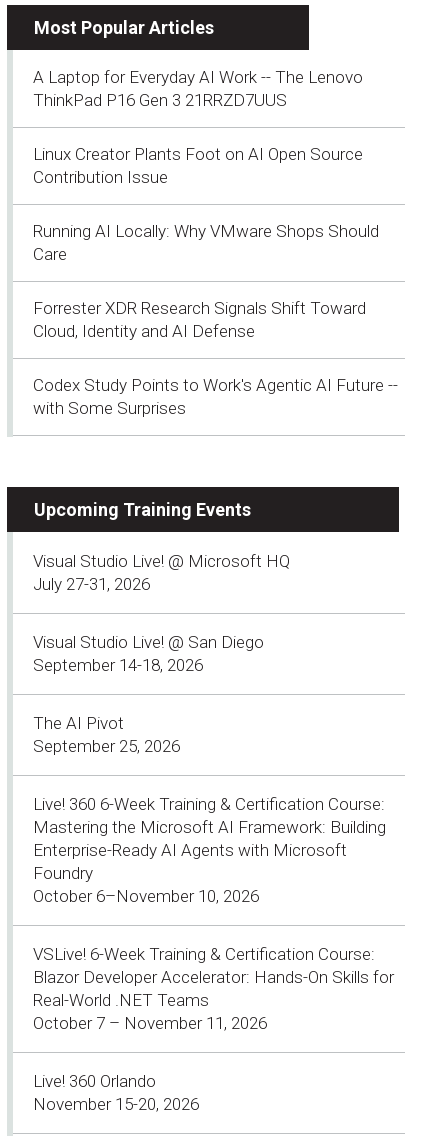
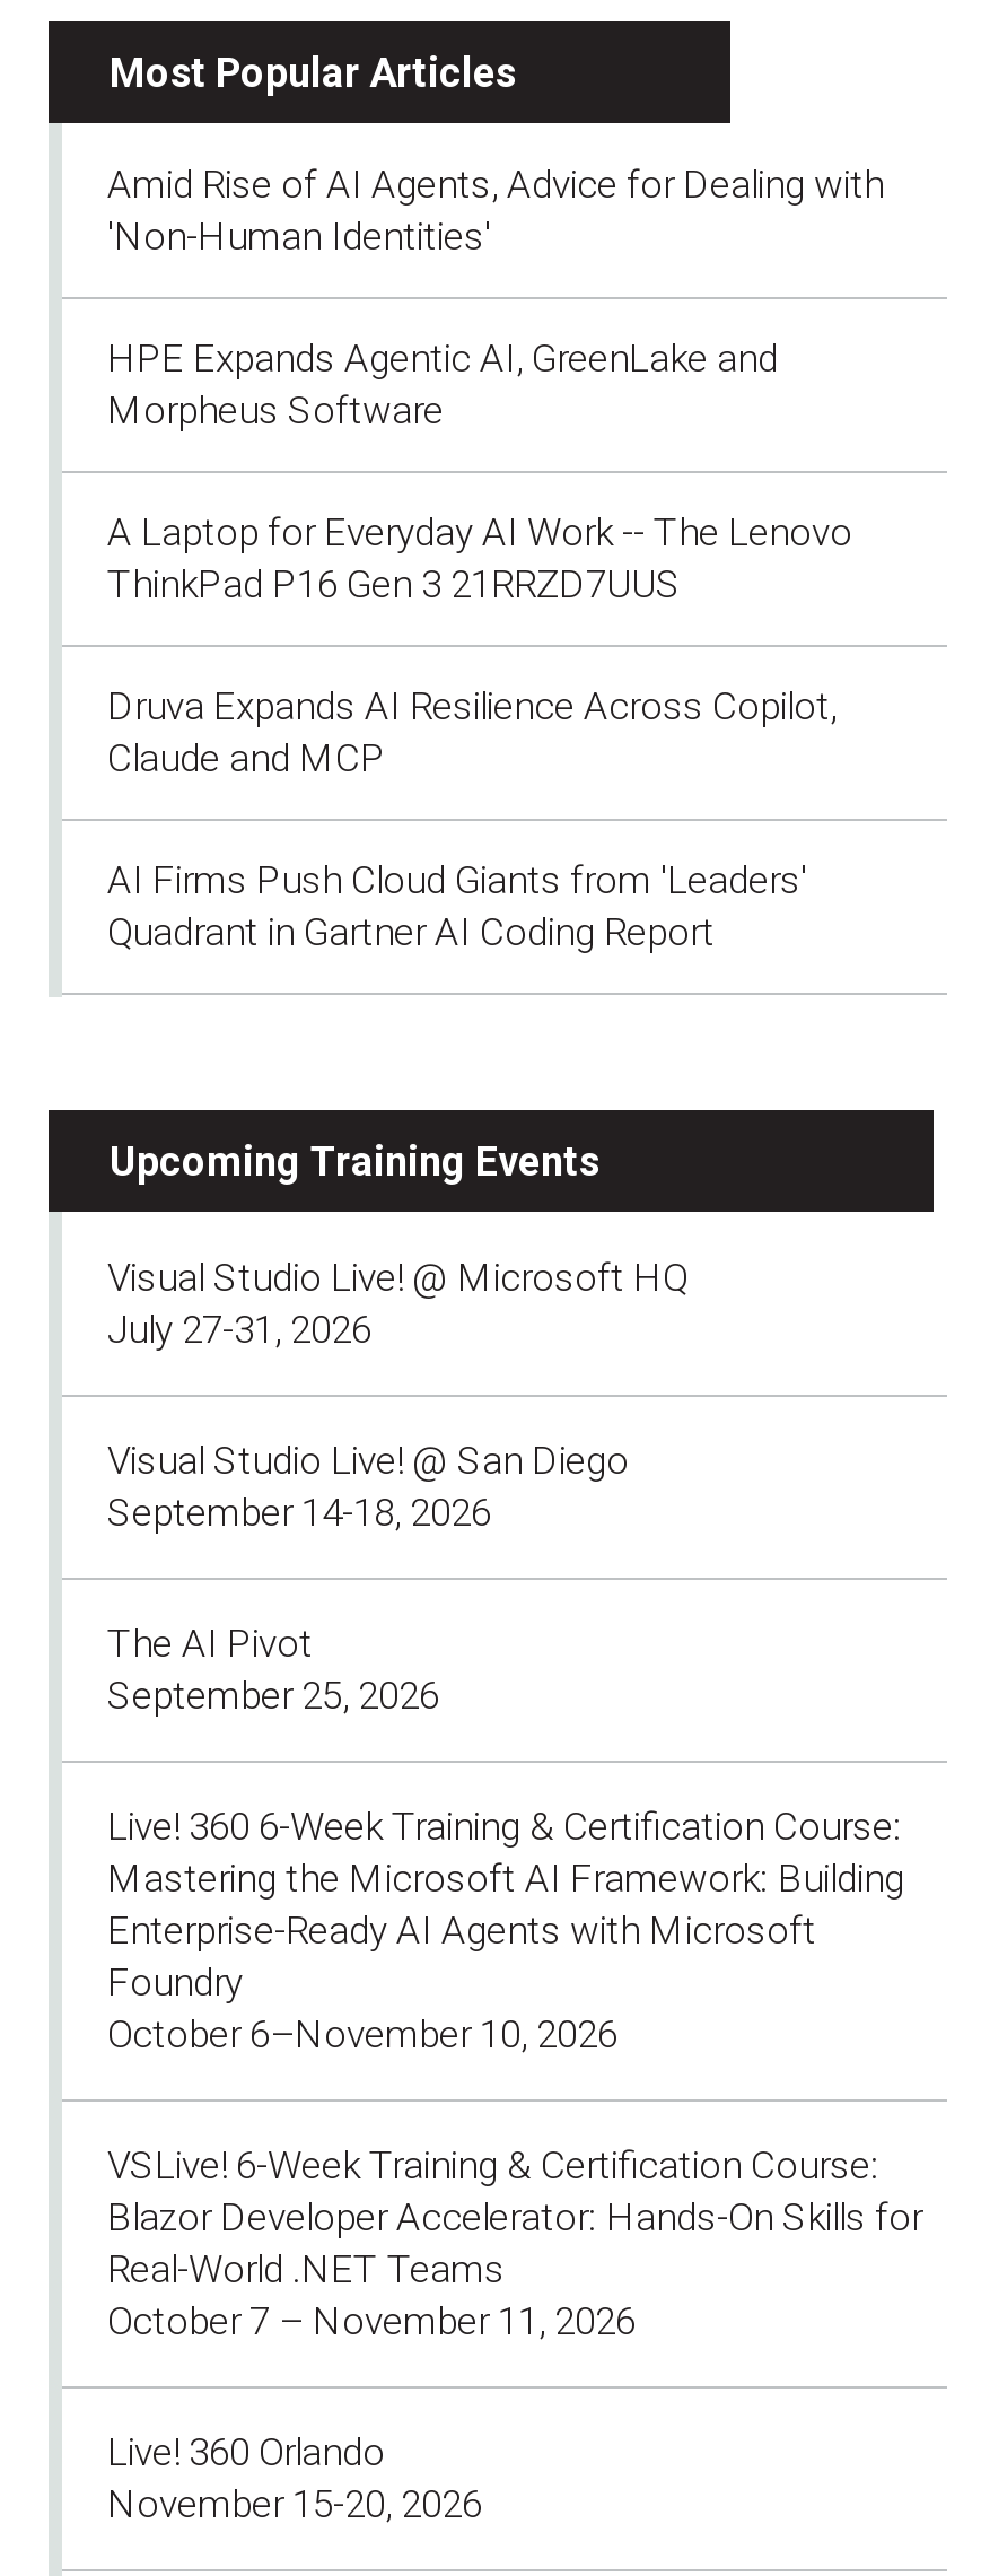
none -> [107,161,884,432] Amid Rise of AI Agents, Advice for Dealing with | 'Non-Human Identities' | HPE Expands Agentic AI, GreenLake and | Morpheus Software
moved [33,67,363,110] -> [107,508,852,606]: A Laptop for Everyday AI Work -- The Lenovo | ThinkPad P16 Gen 3 21RRZD7UUS
[33,144,398,418] Linux Creator Plants Foot on AI Open Source | Contribution Issue | Running AI Locally: Why VMware Shops Should | Care | Forrester XDR Research Signals Shift Toward | Cloud, Identity and AI Defense | Codex Study Points to Work's Agentic AI Future -- | with Some Surprises -> [107,682,837,953] Druva Expands AI Resilience Across Copilot, | Claude and MCP | AI Firms Push Cloud Giants from 'Leaders' | Quadrant in Gartner AI Coding Report

